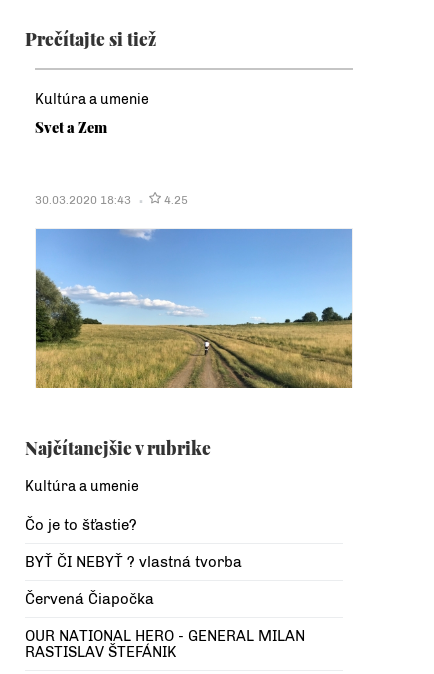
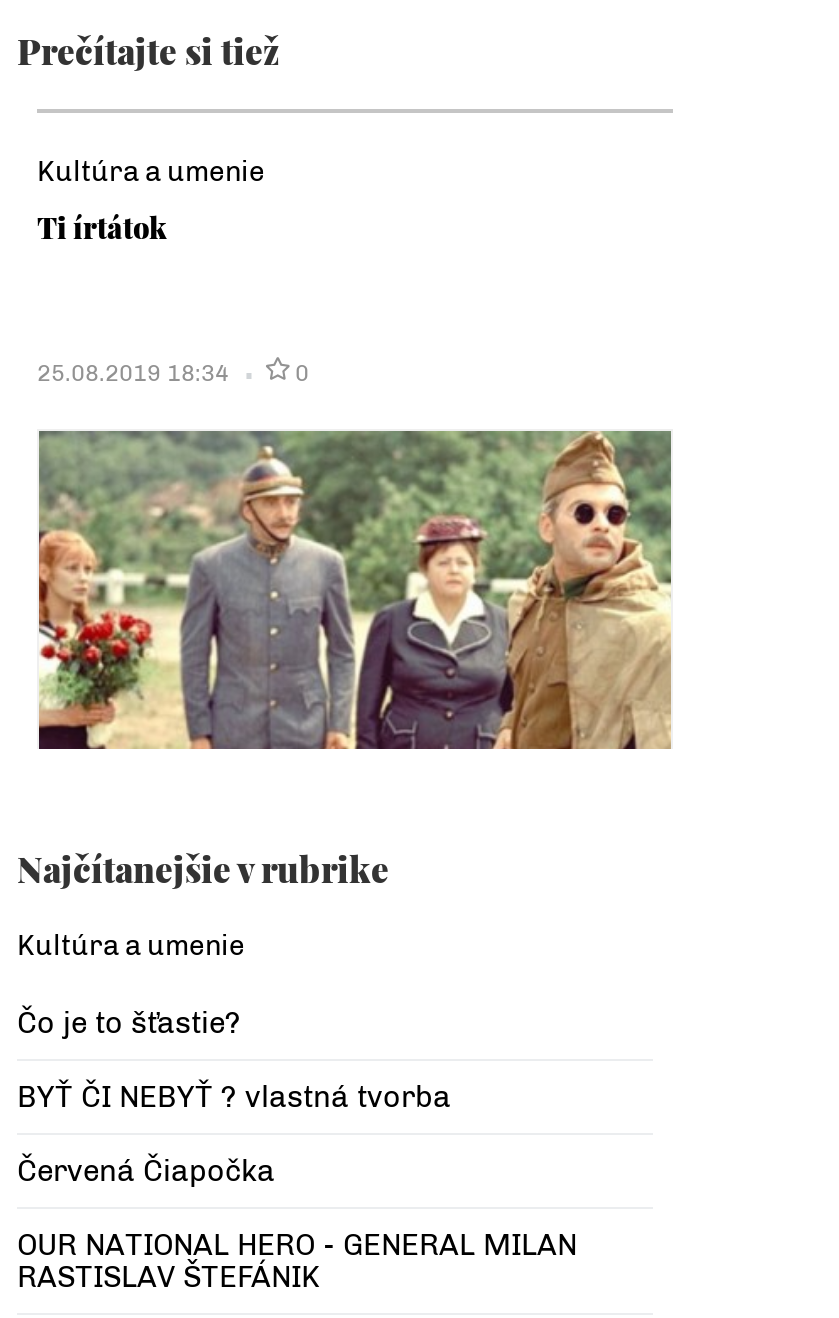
[35,117,107,137] Svet a Zem -> [37,207,167,247] Ti írtátok
[35,193,188,207] 30.03.2020 18:43 | 4.25 -> [37,359,309,387] 25.08.2019 18:34 | 0
[35,228,353,389] [image] -> [37,429,673,751] [image]

